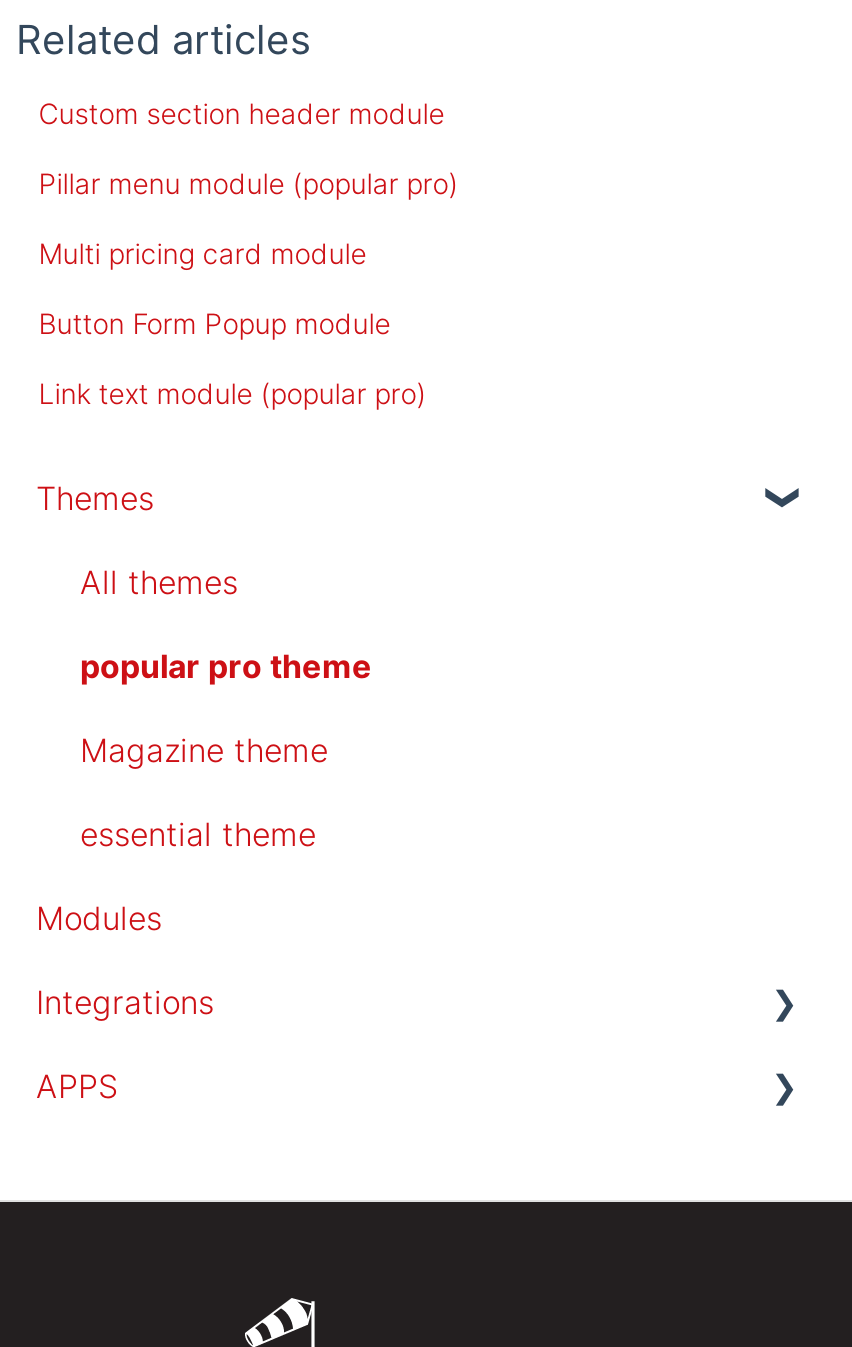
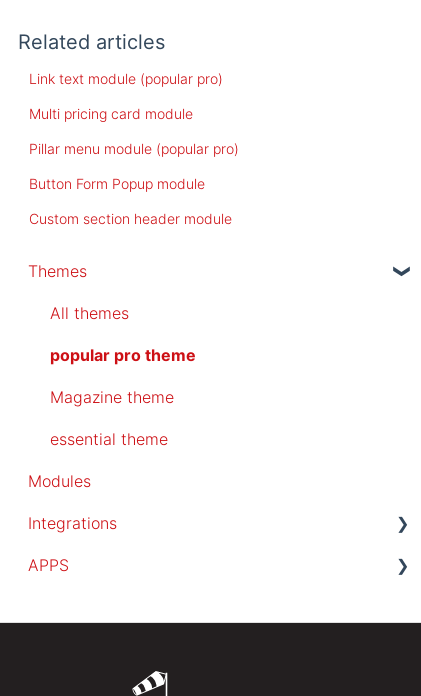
moved [38,95,458,339] -> [29,105,239,227]: Multi pricing card module | Pillar menu module (popular pro) | Button Form Popup module | Custom section header module
moved [38,375,426,409] -> [29,70,223,87]: Link text module (popular pro)

